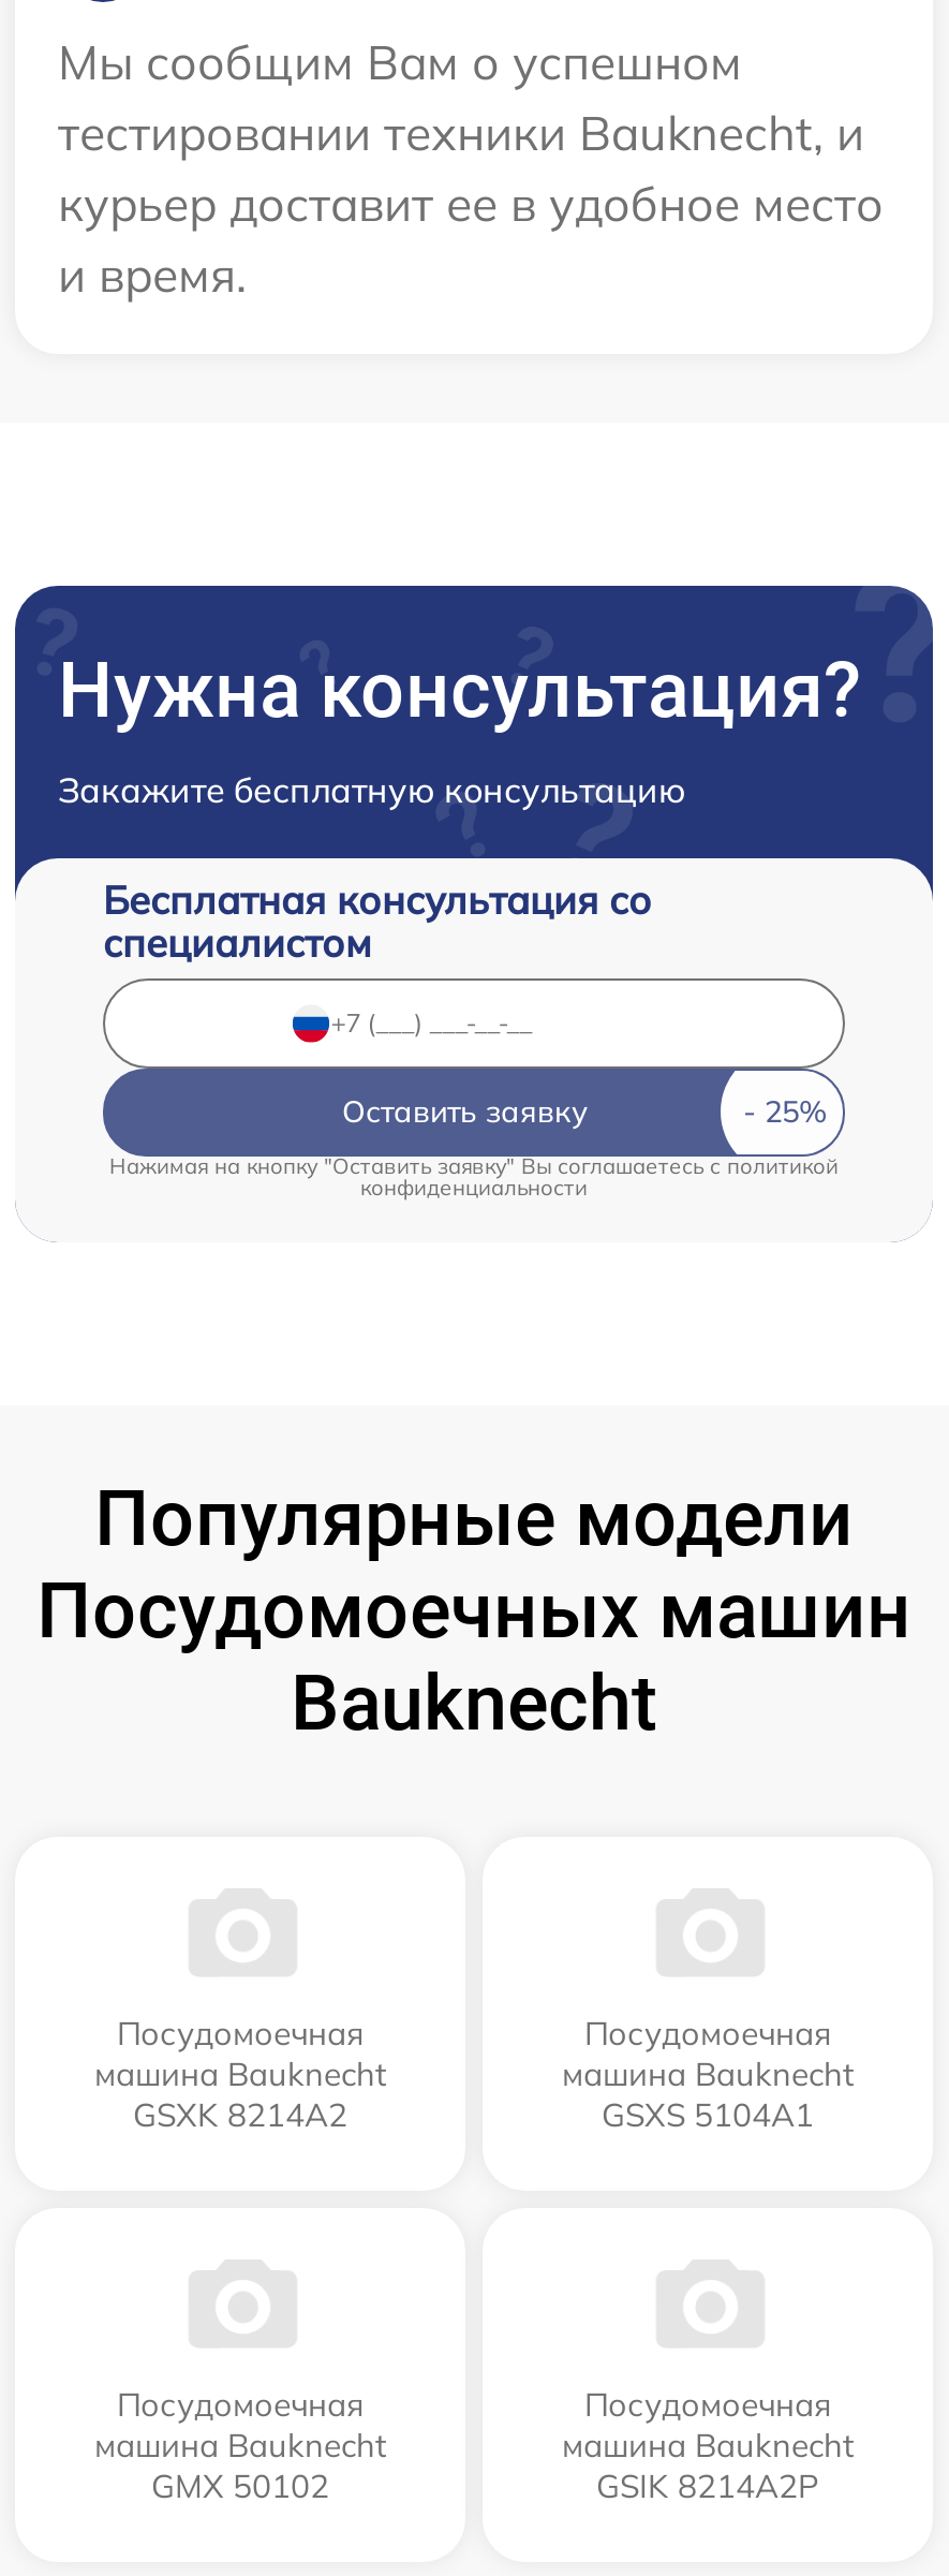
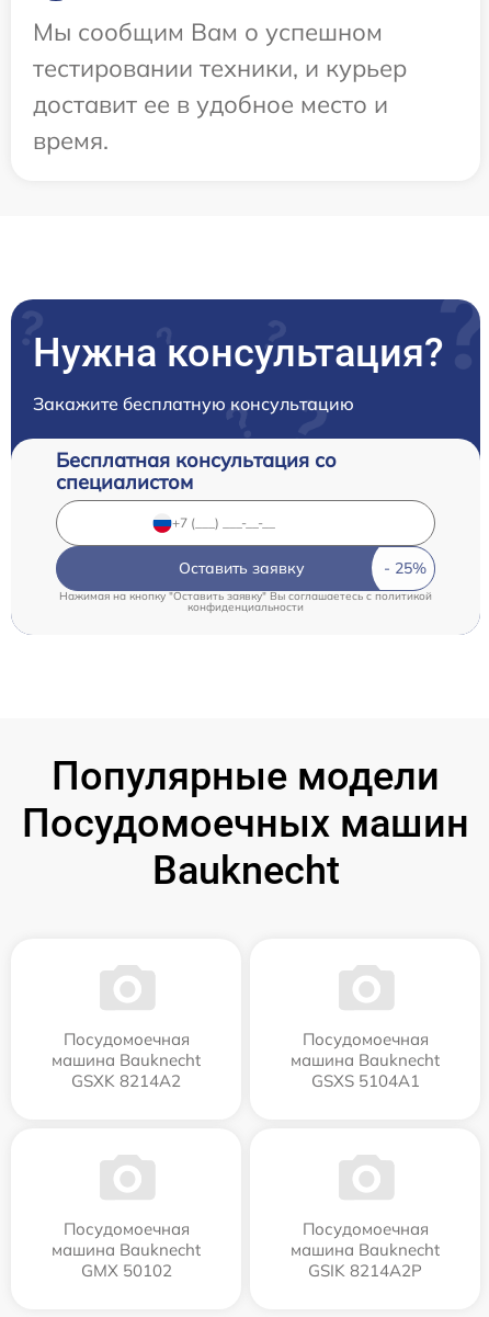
[58,102,884,304] тестировании техники Bauknecht, и | курьер доставит ее в удобное место | и время. -> [33,52,407,155] тестировании техники, и курьер | доставит ее в удобное место и | время.

